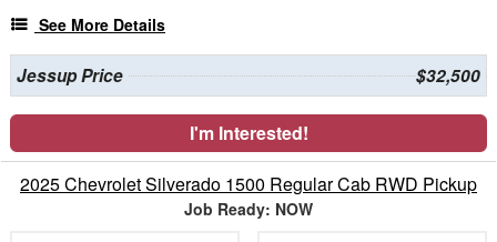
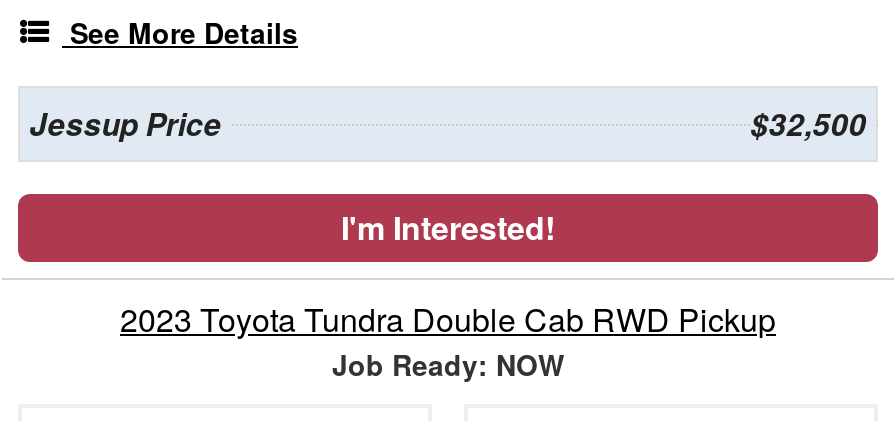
[20,171,477,196] 2025 Chevrolet Silverado 1500 Regular Cab RWD Pickup -> [120,296,776,342] 2023 Toyota Tundra Double Cab RWD Pickup

